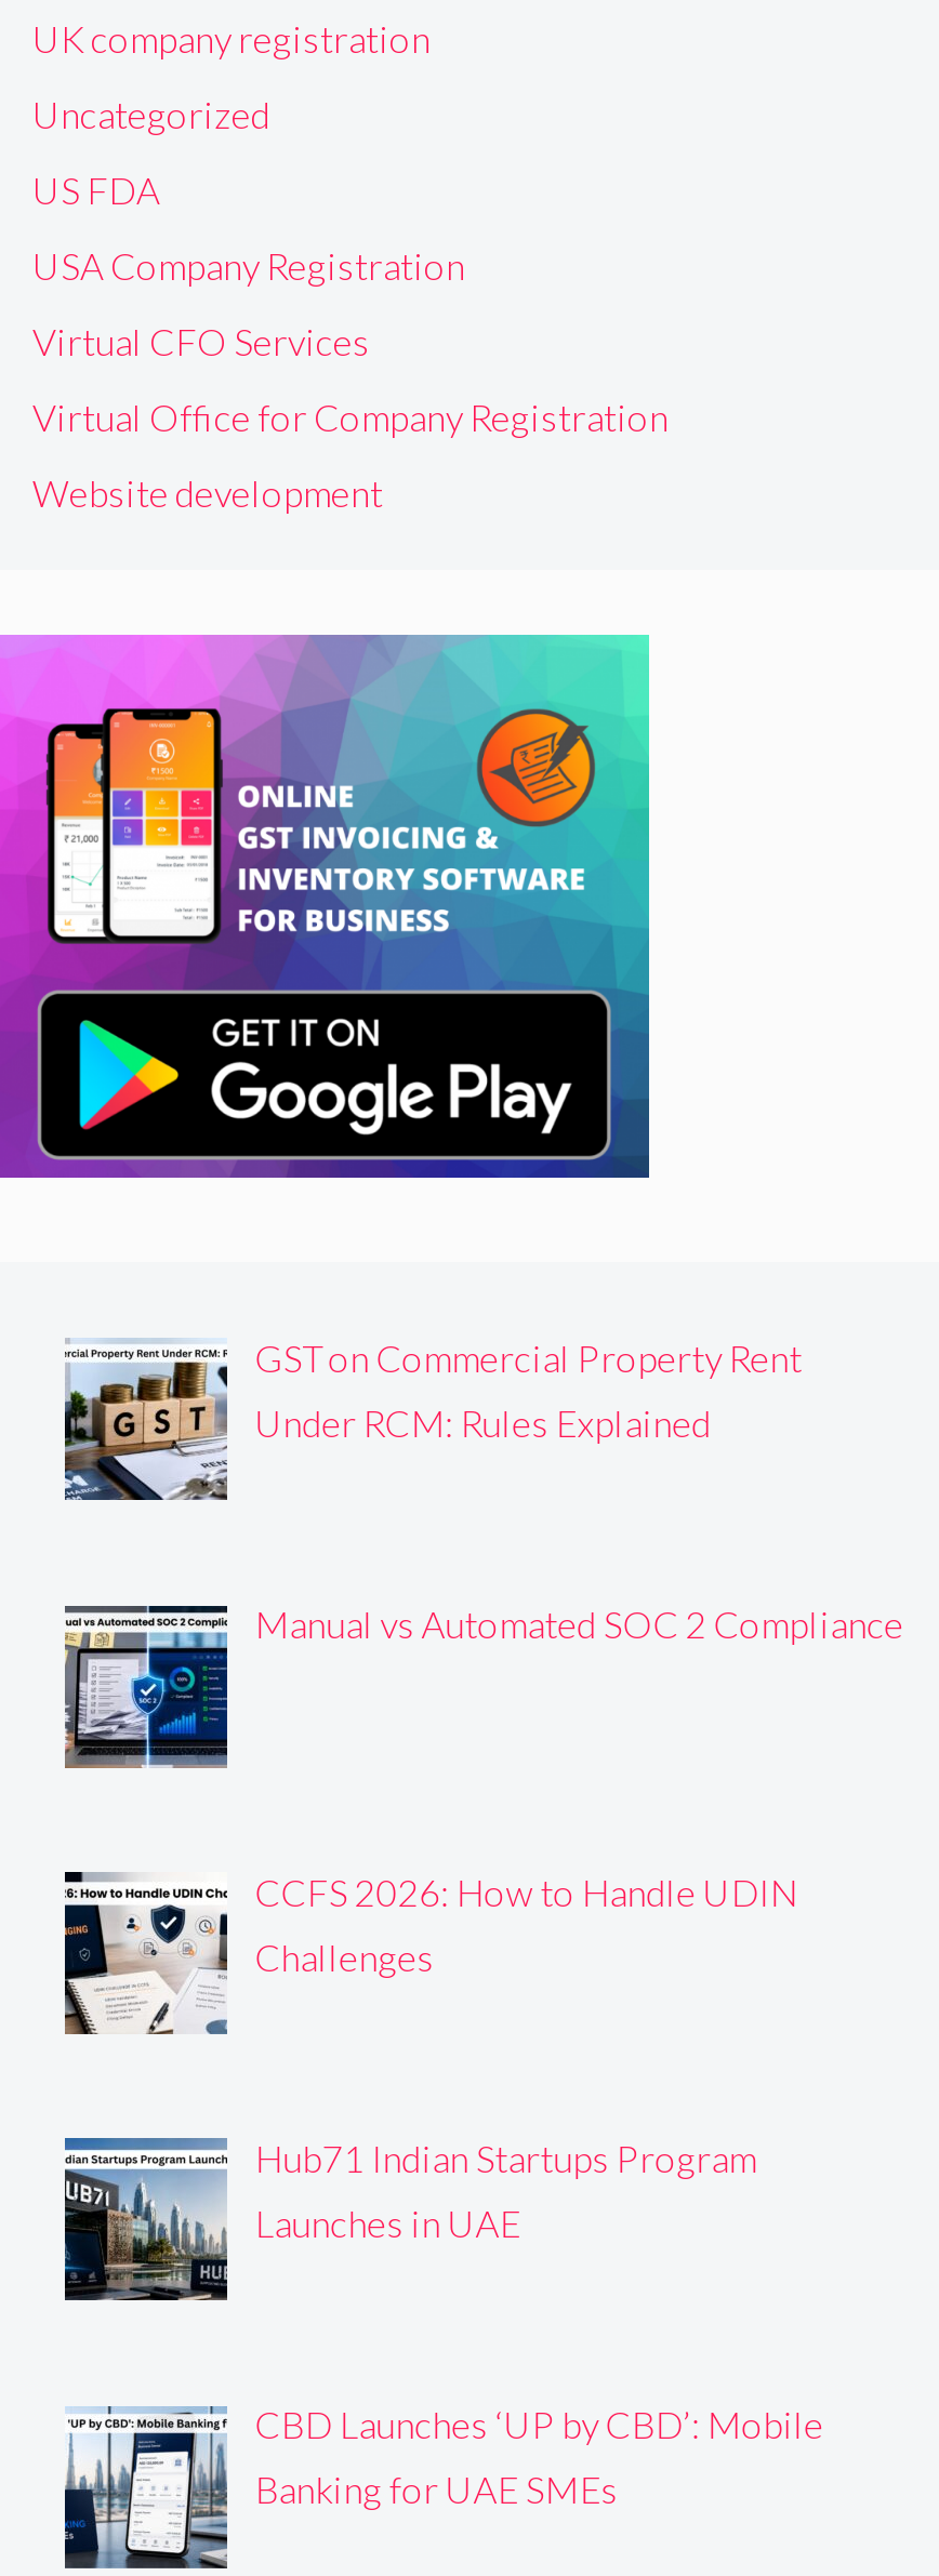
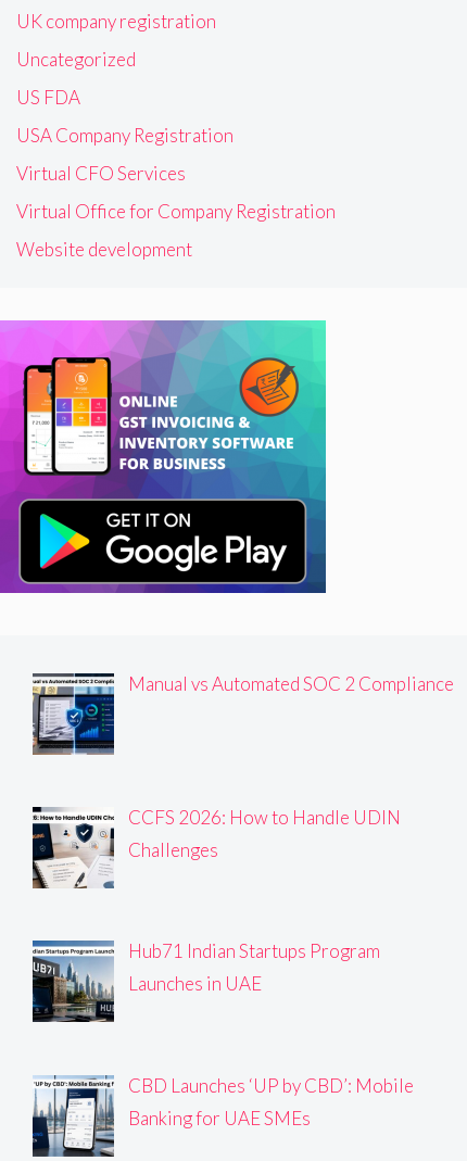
[65,1336,802,1502] [image] | GST on Commercial Property Rent | Under RCM: Rules Explained -> none

